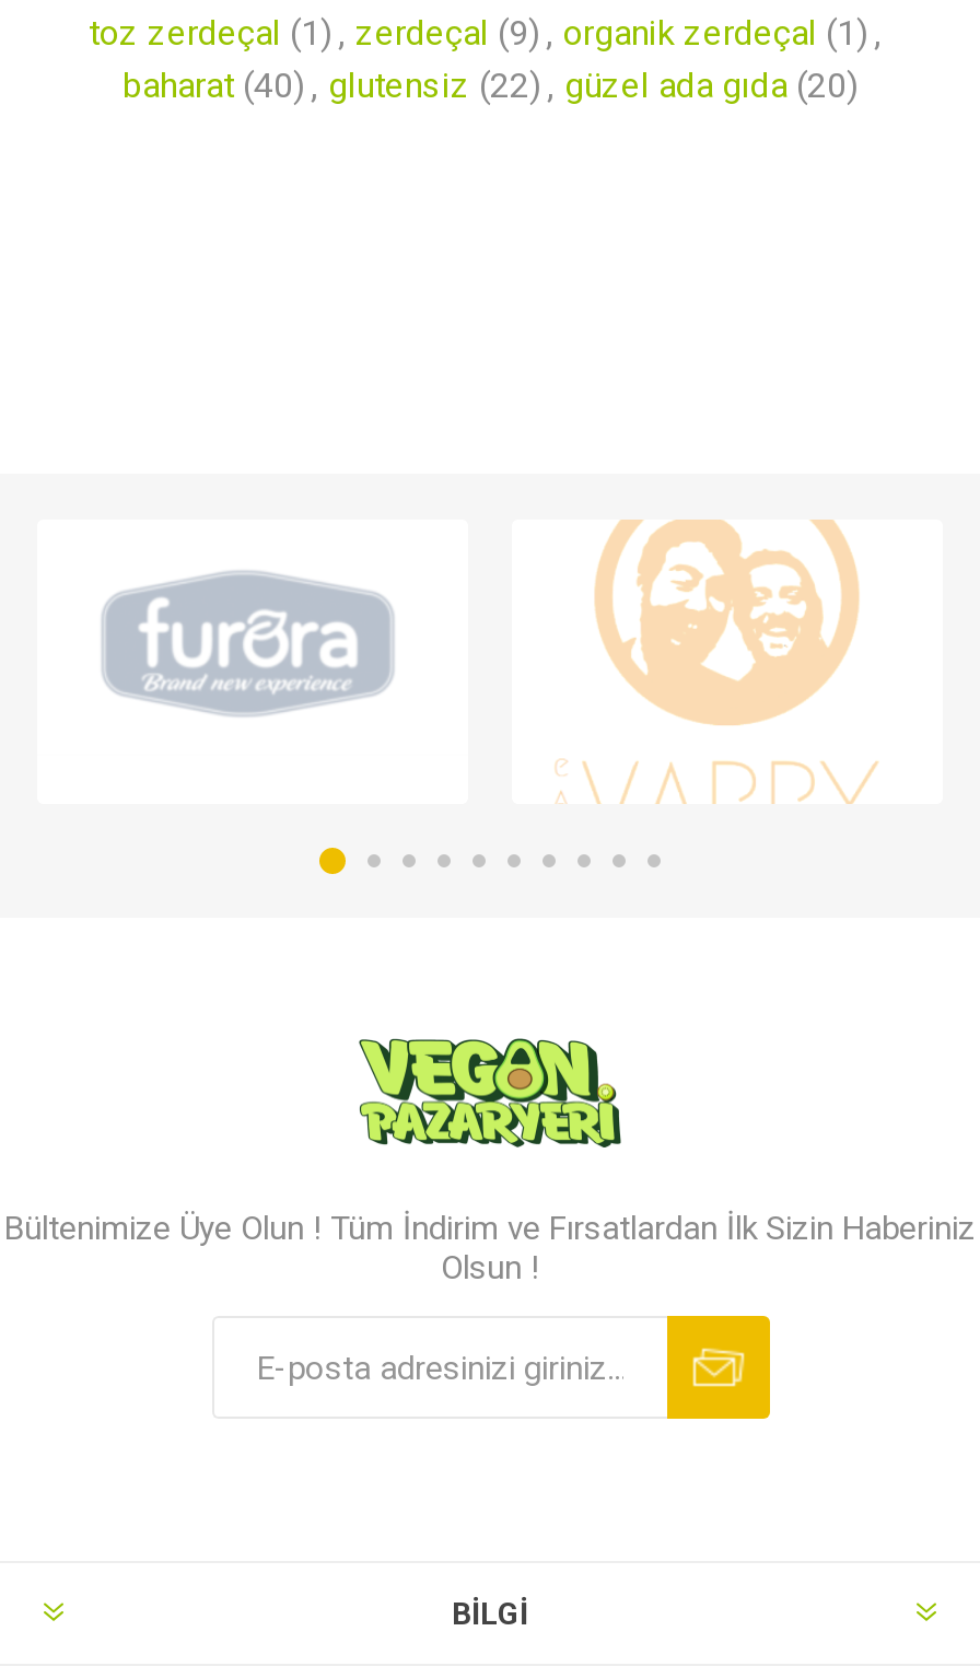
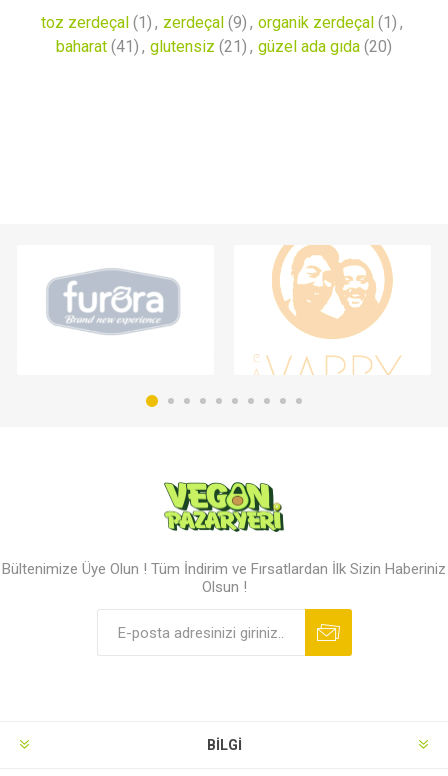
[122,65,857,107] baharat (40) , glutensiz (22) , güzel ada gıda (20) -> [56,37,392,56] baharat (41) , glutensiz (21) , güzel ada gıda (20)

